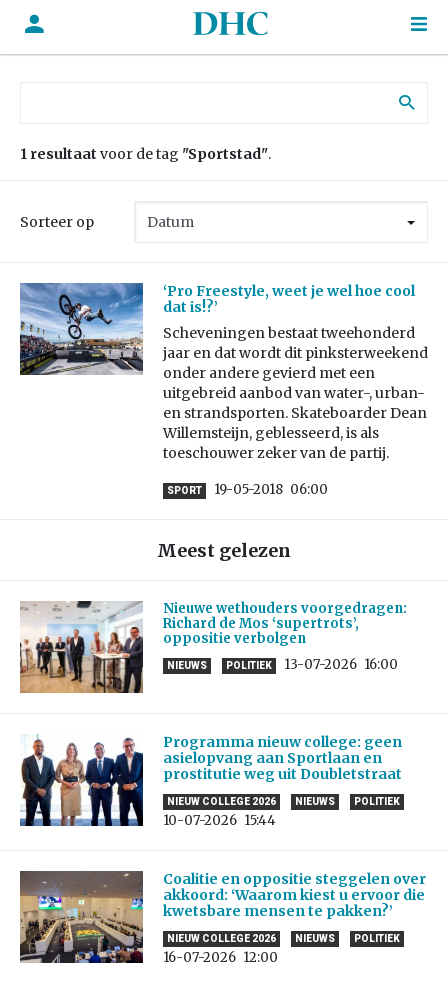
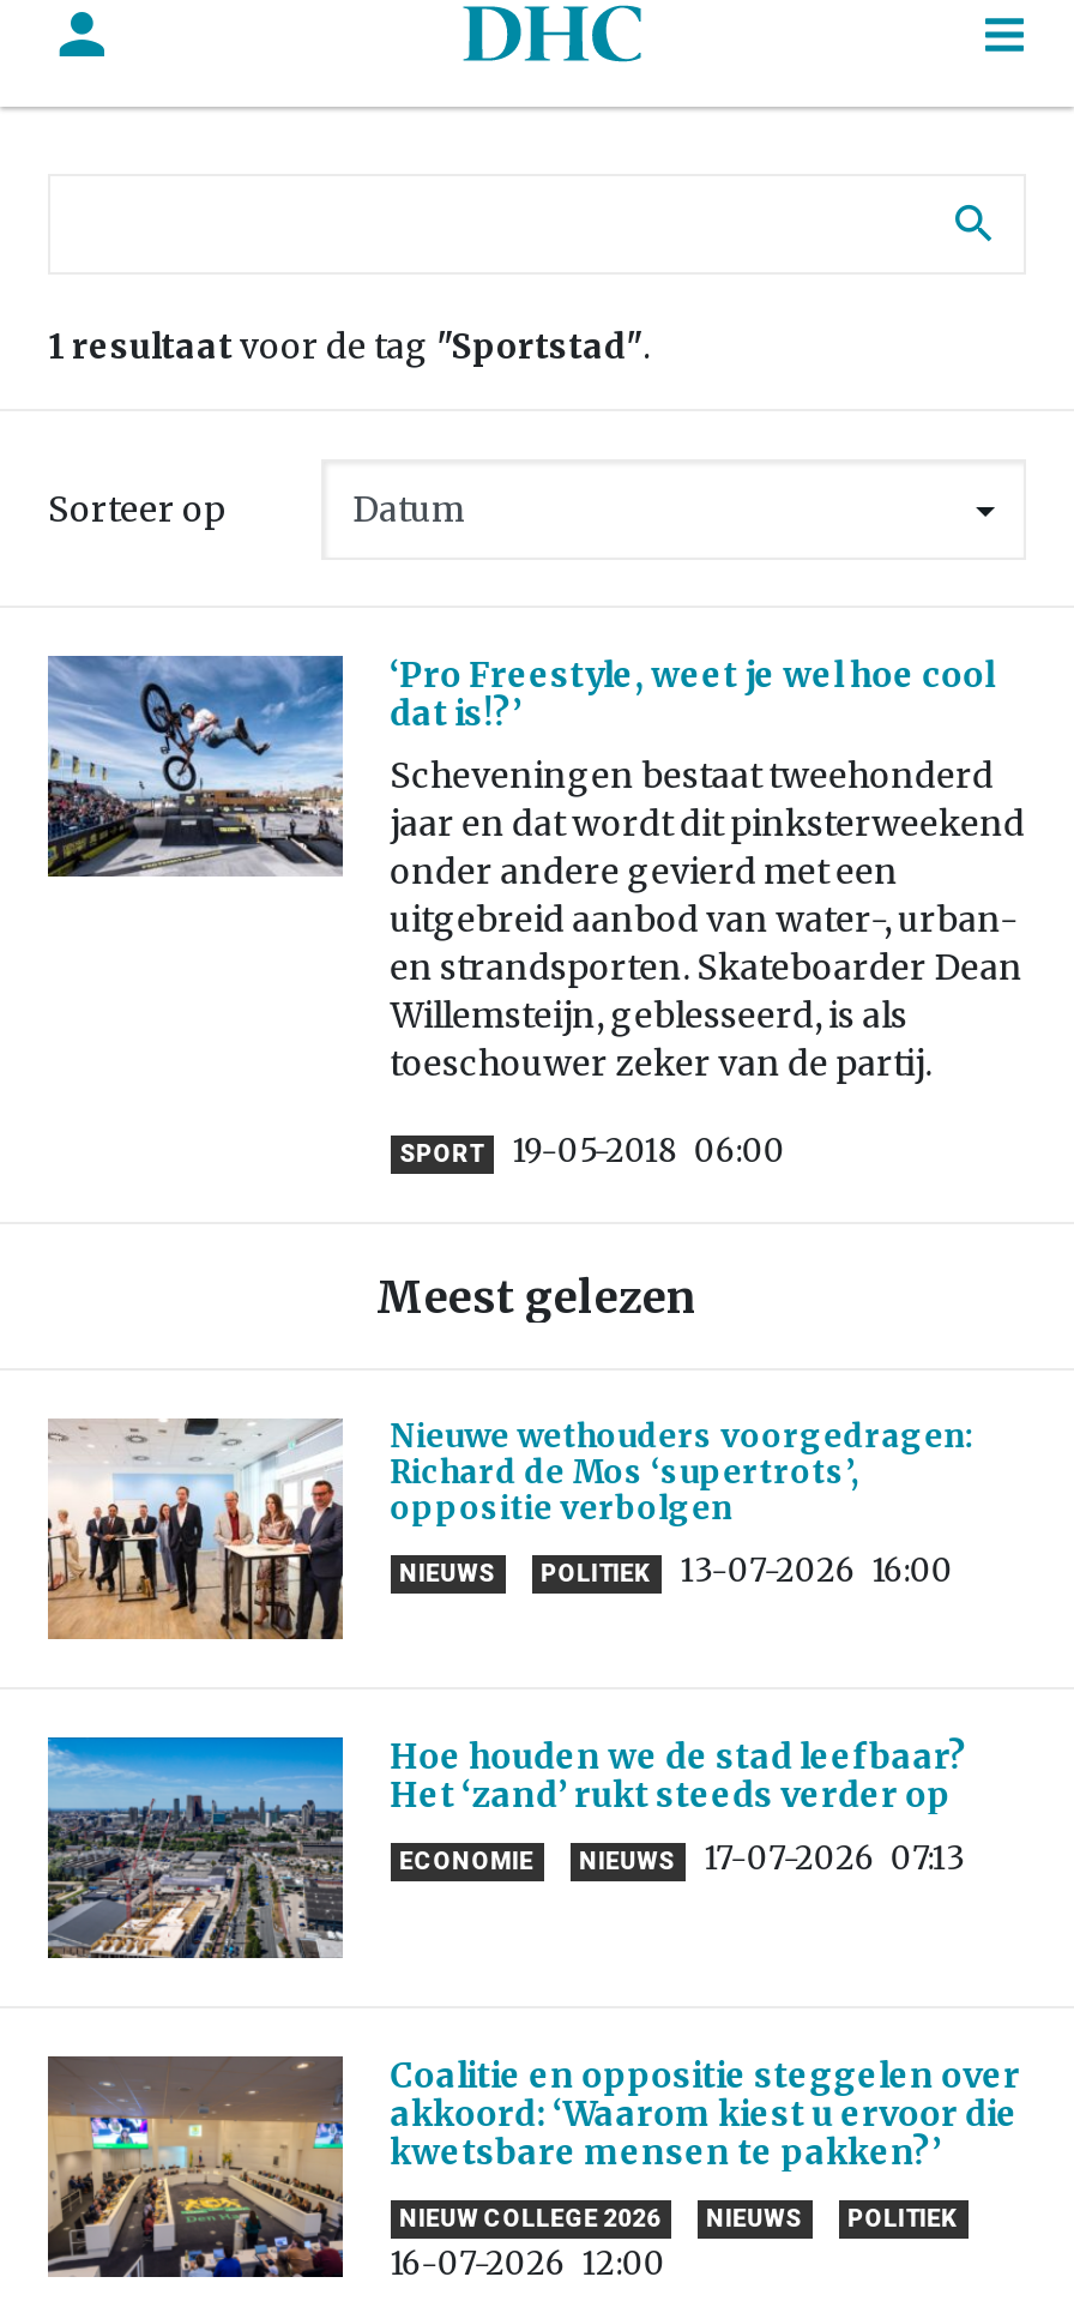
[20,733,402,830] [image] | Programma nieuw college: geen | asielopvang aan Sportlaan en | prostitutie weg uit Doubletstraat -> [46,1735,968,1960] [image] | Hoe houden we de stad leefbaar? | Het ‘zand’ rukt steeds verder op
[163,796,400,829] POLITIEK | 10-07-2026 15:44 -> [704,1839,965,1880] 17-07-2026 07:13
[167,796,276,807] NIEUW COLLEGE 2026 -> [400,1848,534,1875] ECONOMIE

